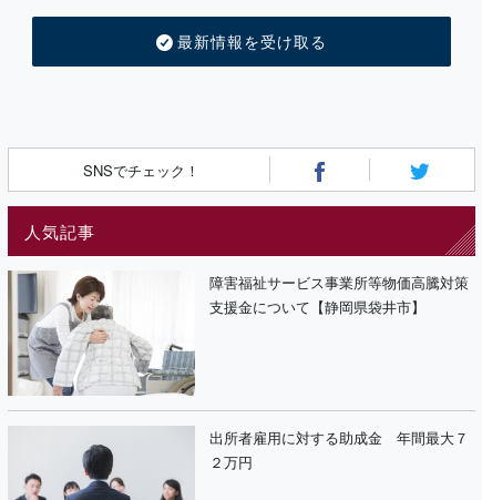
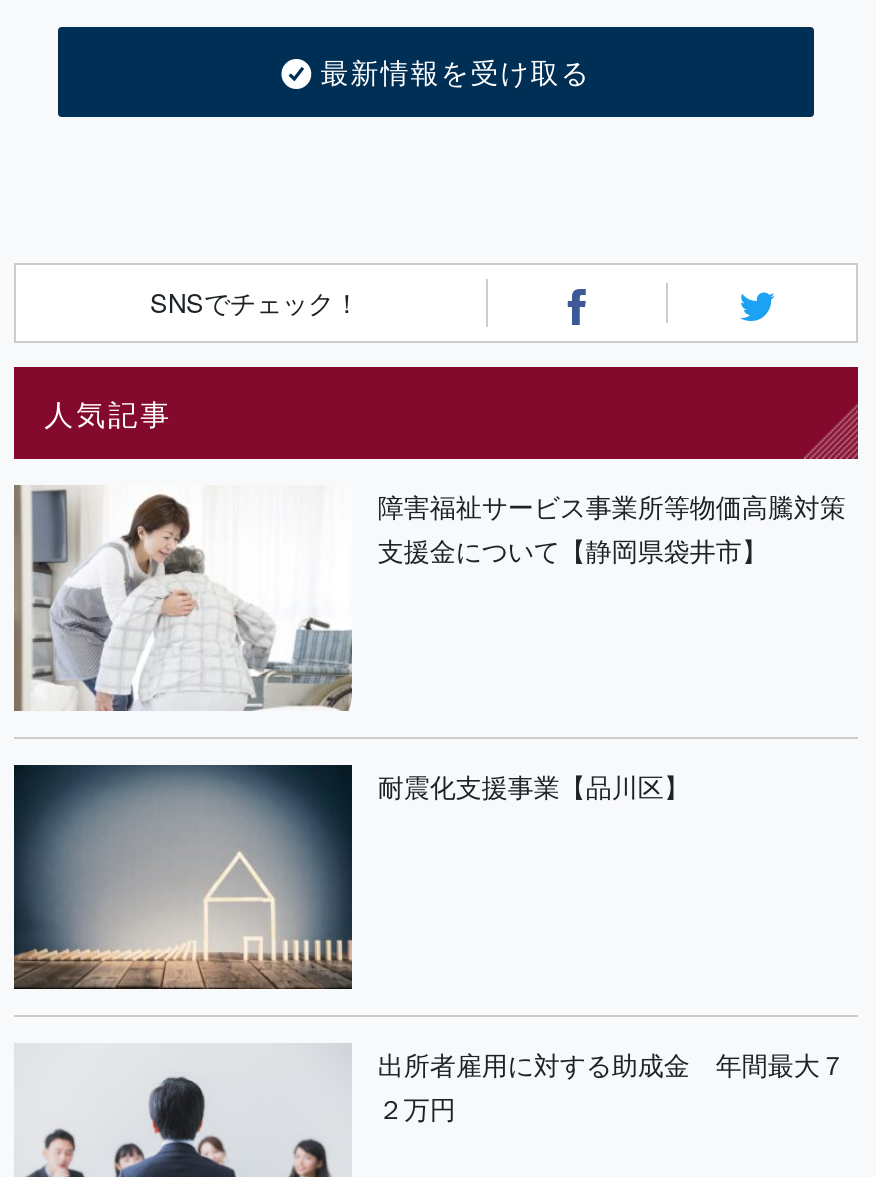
none -> [12,763,690,991] [image] | 耐震化支援事業【品川区】

